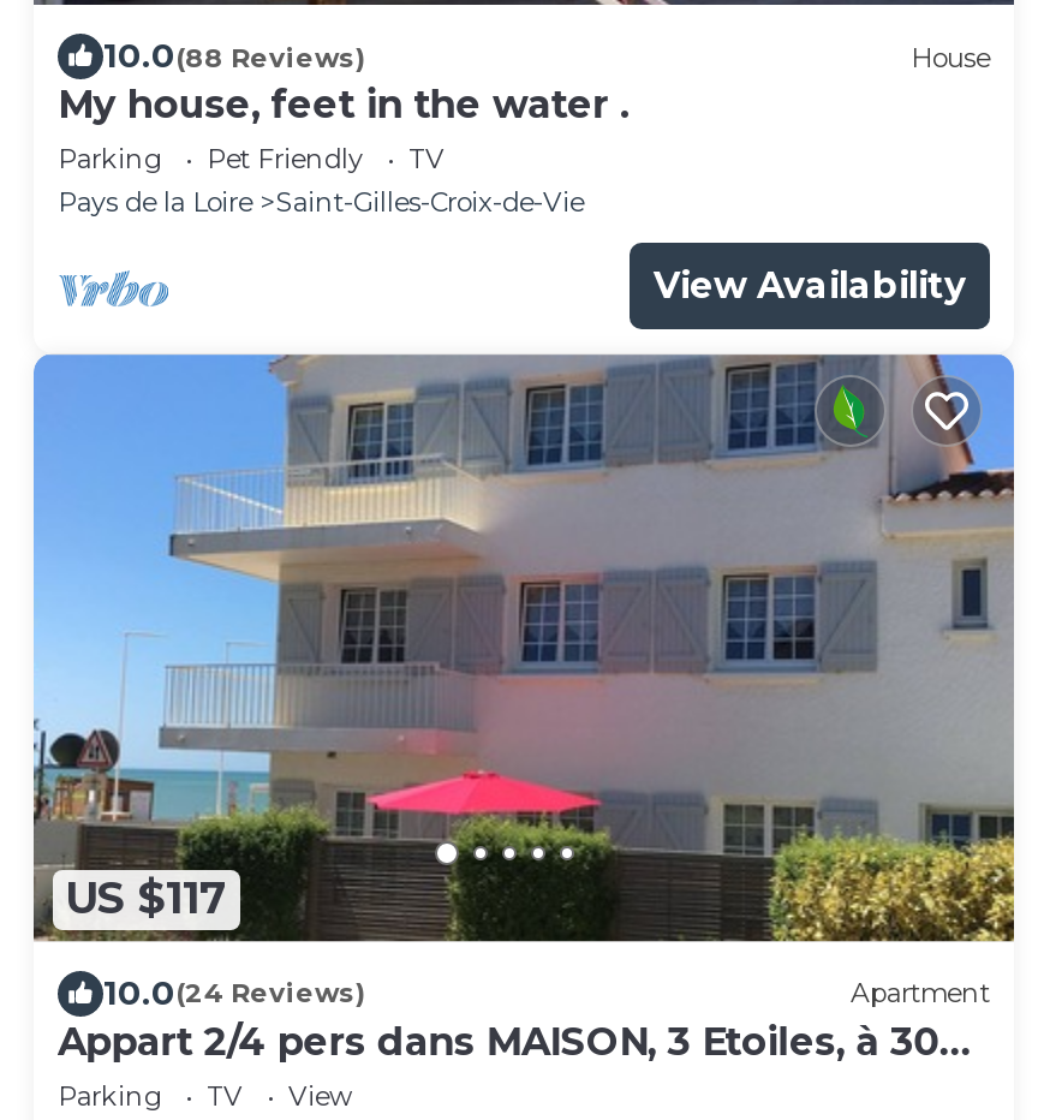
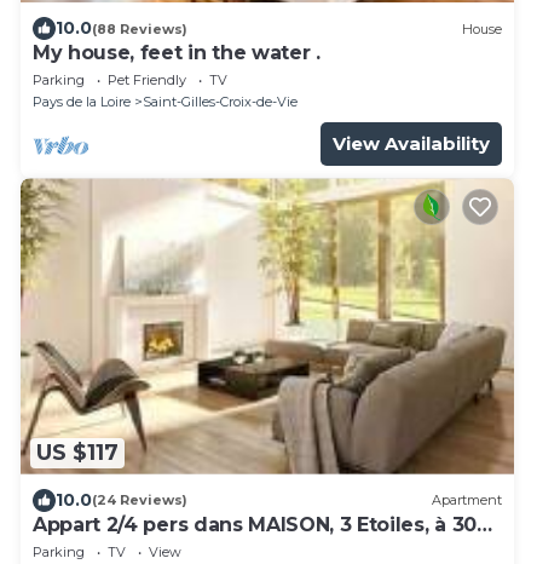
[31,353,1016,945] [image] -> [19,178,515,474] [image]

